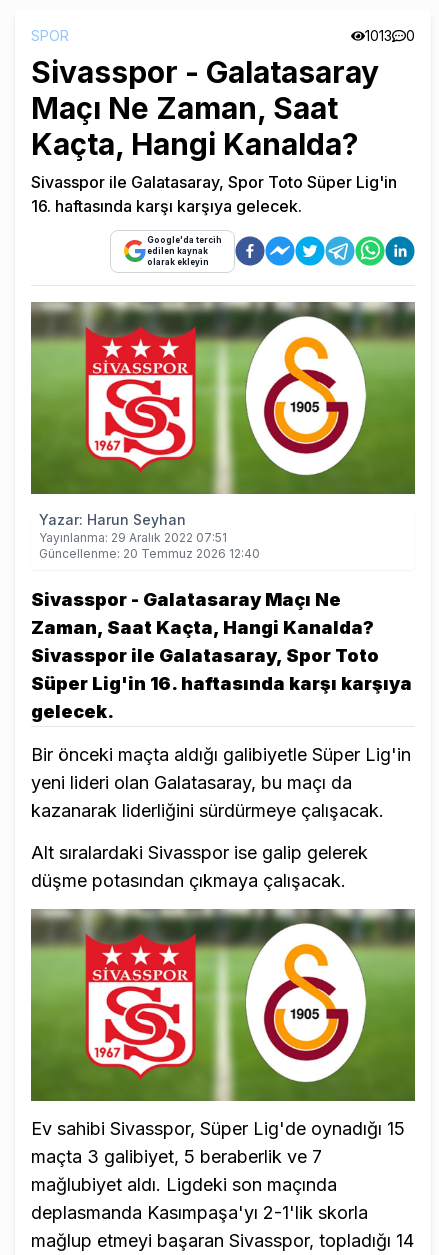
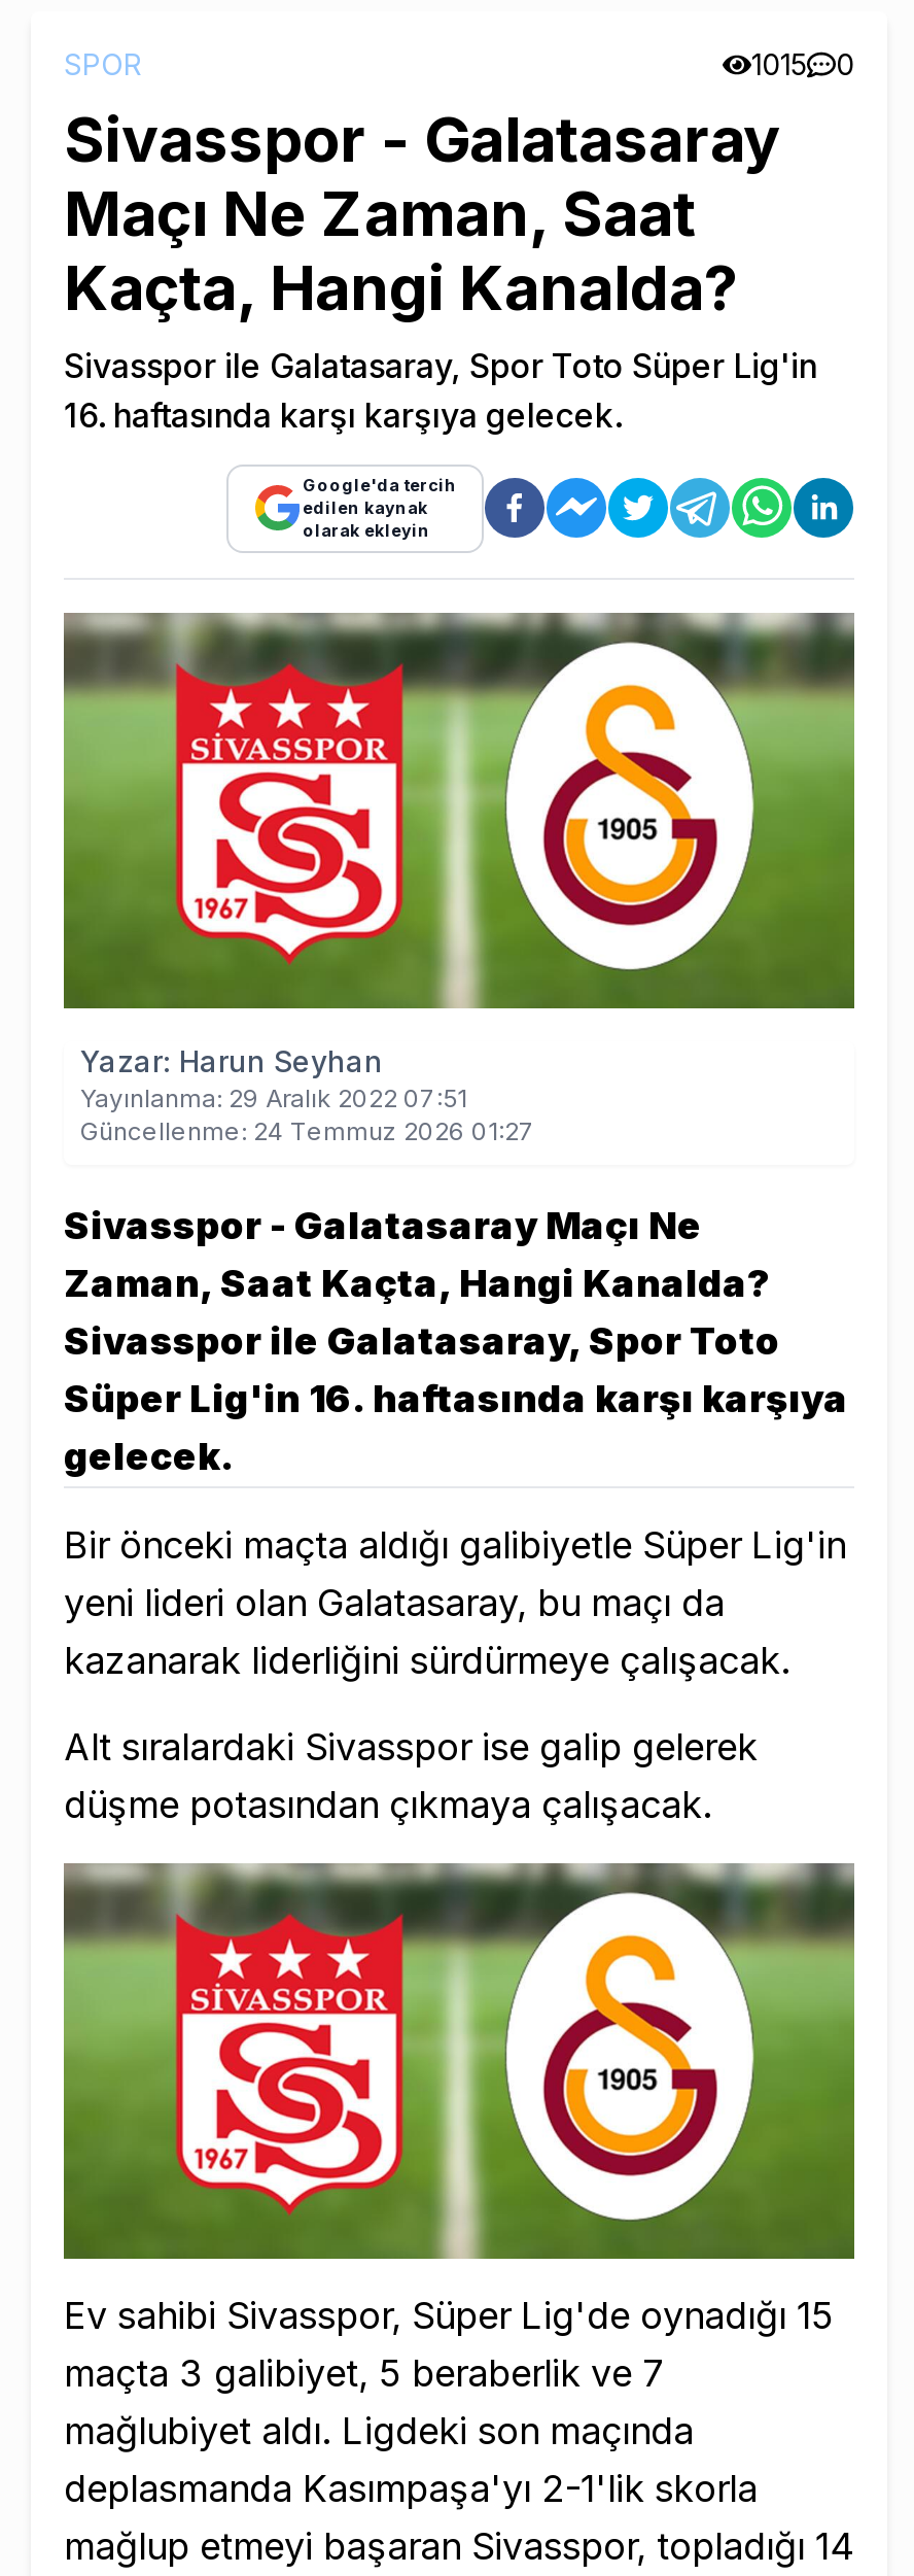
[365,27,415,44] 1013 0 -> [751,46,854,81] 1015 0
[39,546,260,561] Güncellenme: 20 Temmuz 2026 12:40 -> [80,1115,535,1146] Güncellenme: 24 Temmuz 2026 01:27

